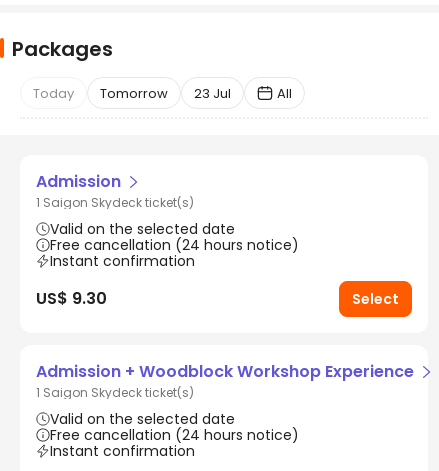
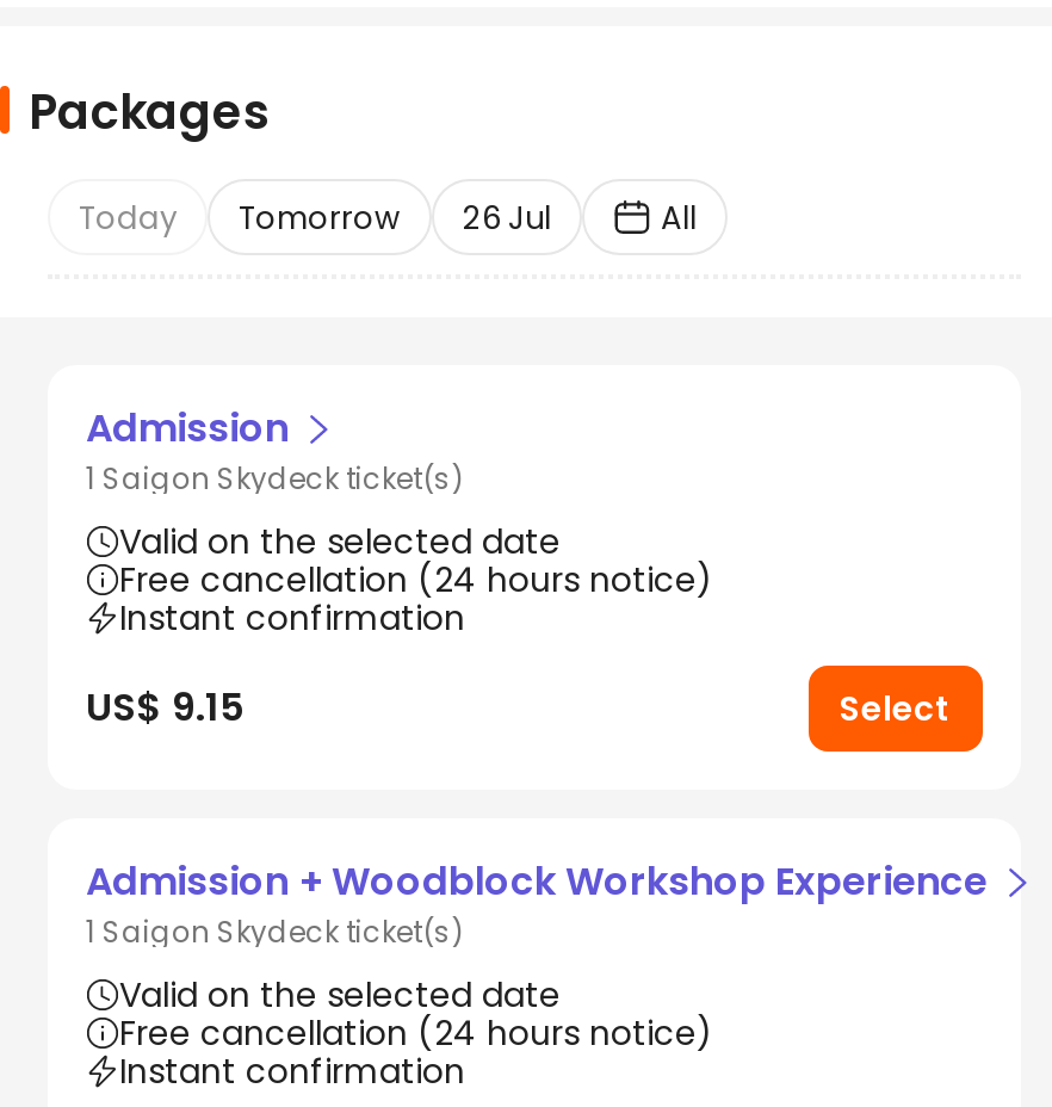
[33,83,231,102] Today Tomorrow 23 Jul -> [79,194,551,240] Today Tomorrow 26 Jul
[36,287,107,310] US$ 9.30 -> [86,680,243,735] US$ 9.15

